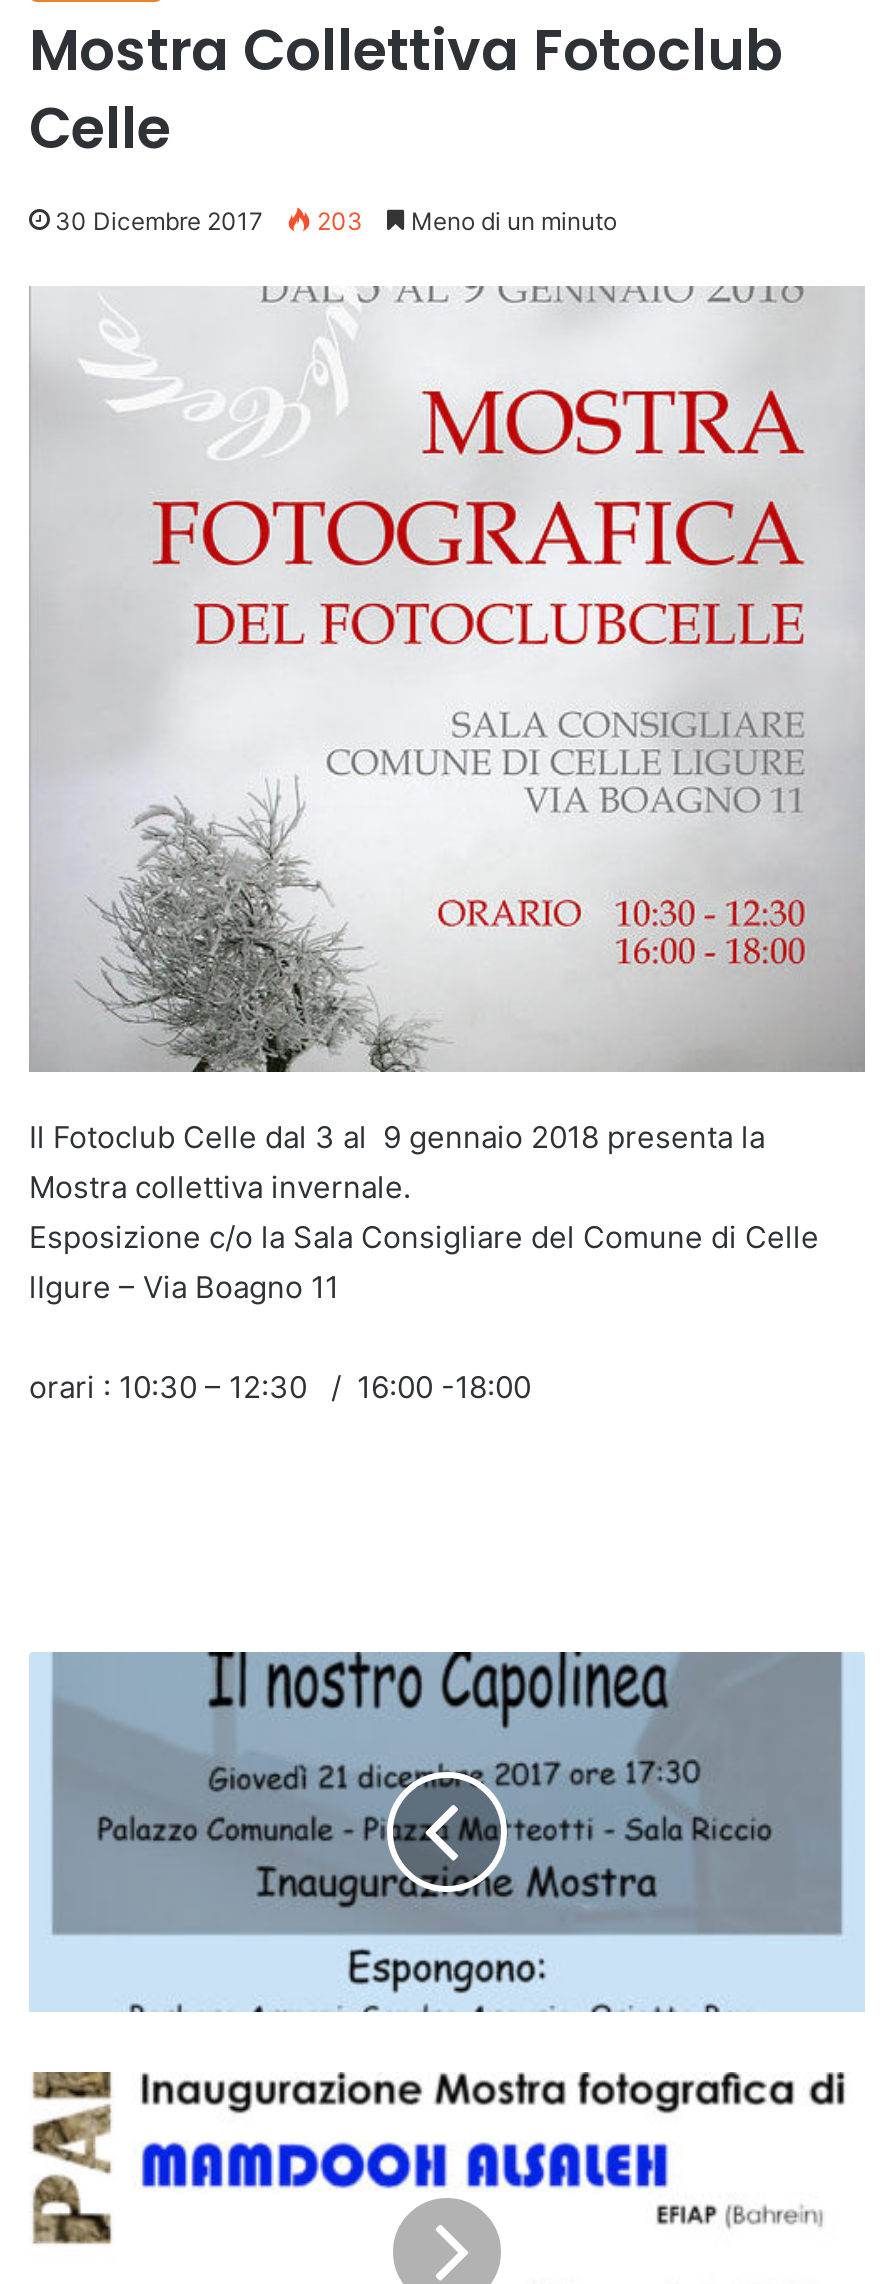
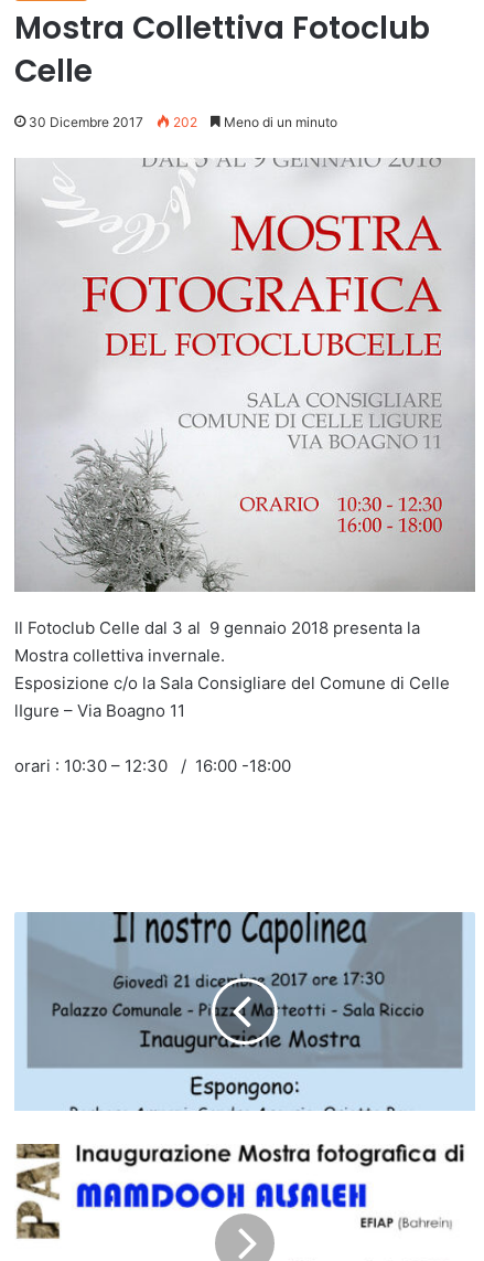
[55,207,617,237] 30 Dicembre 2017 203 Meno di un minuto -> [29,114,337,131] 30 Dicembre 2017 202 Meno di un minuto

